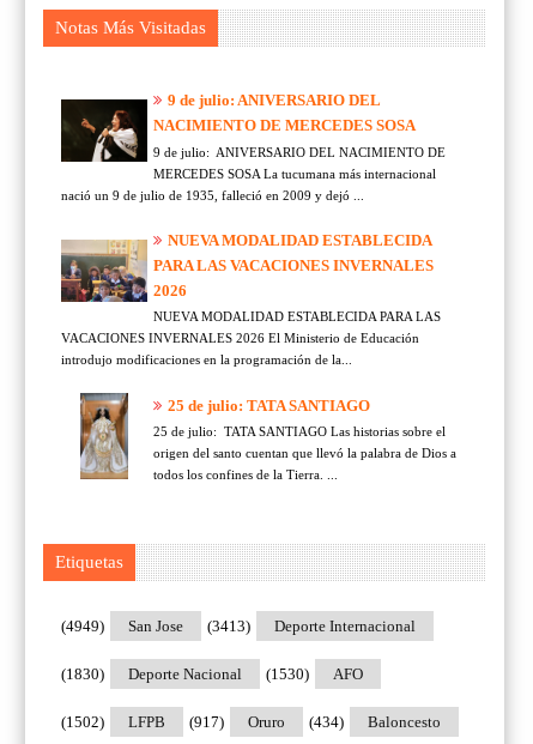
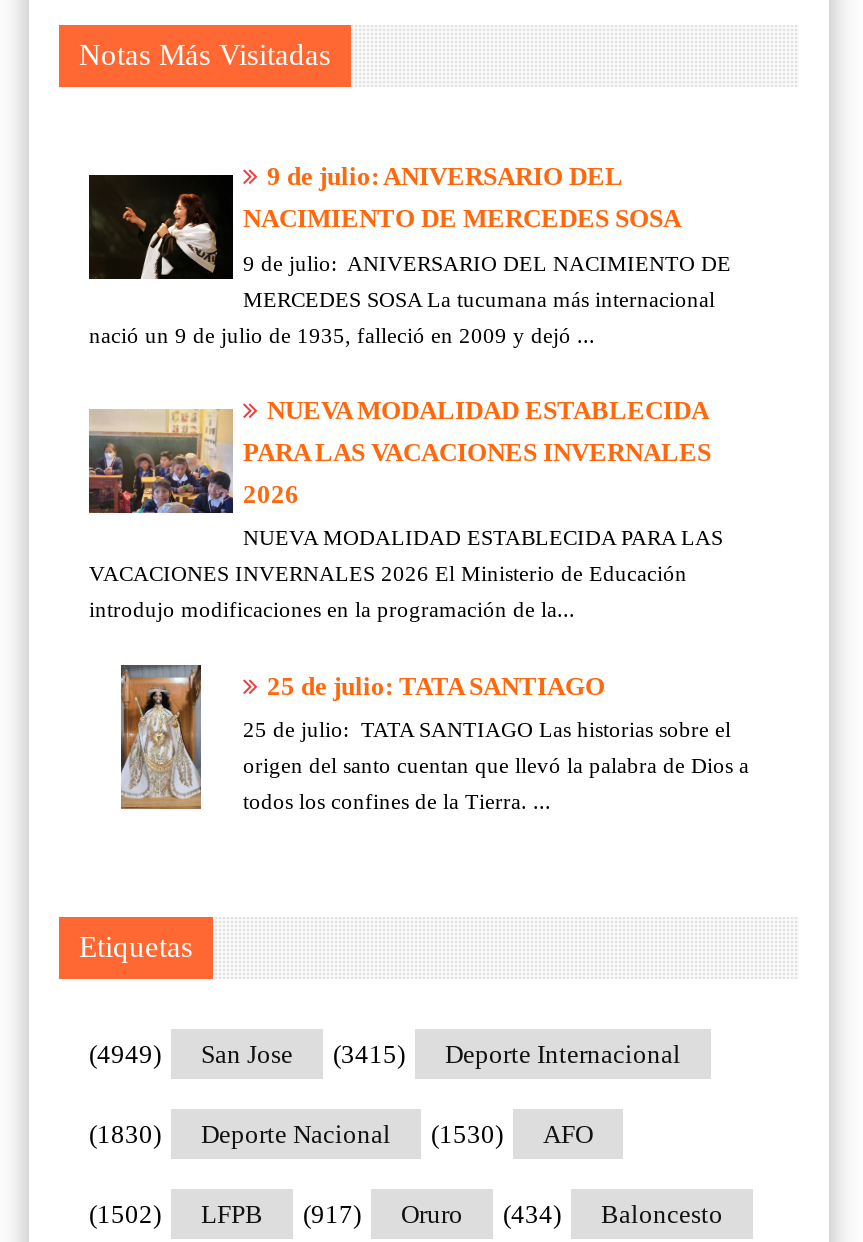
[61,617,416,635] (4949) San Jose (3413) Deporte Internacional -> [89,1039,681,1069] (4949) San Jose (3415) Deporte Internacional

